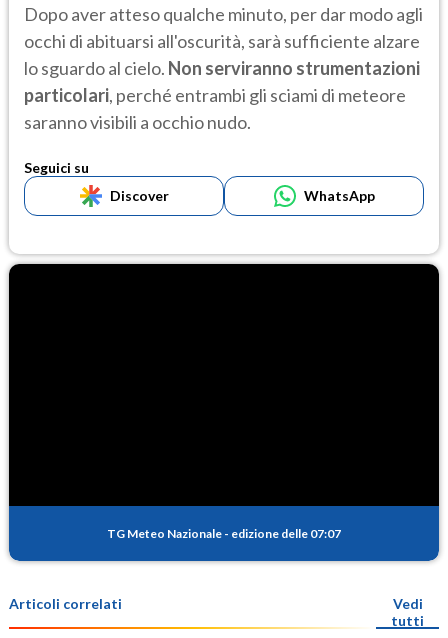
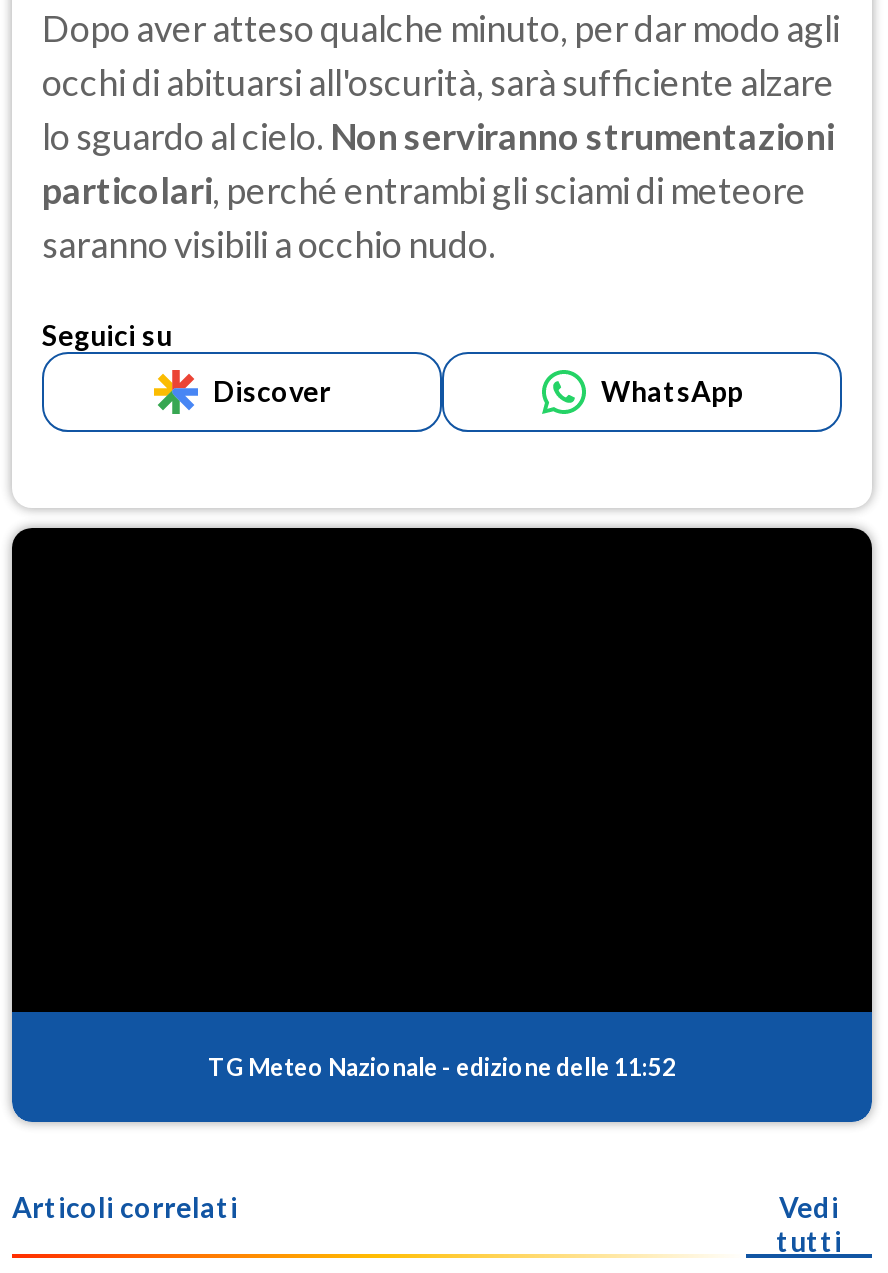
[107,526,341,541] TG Meteo Nazionale - edizione delle 07:07 -> [208,1051,676,1081] TG Meteo Nazionale - edizione delle 11:52

